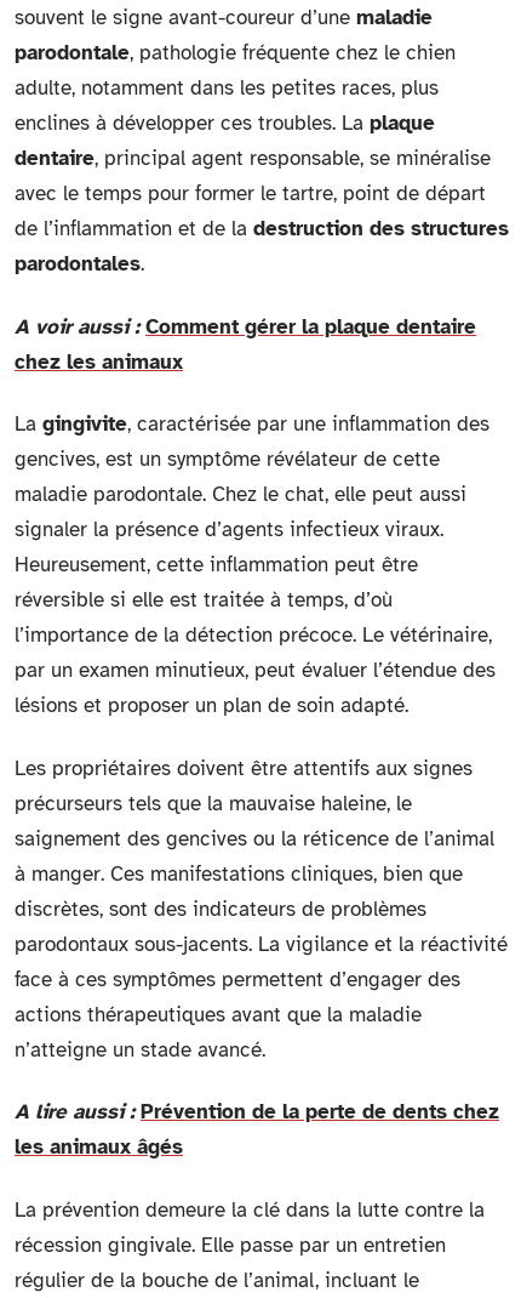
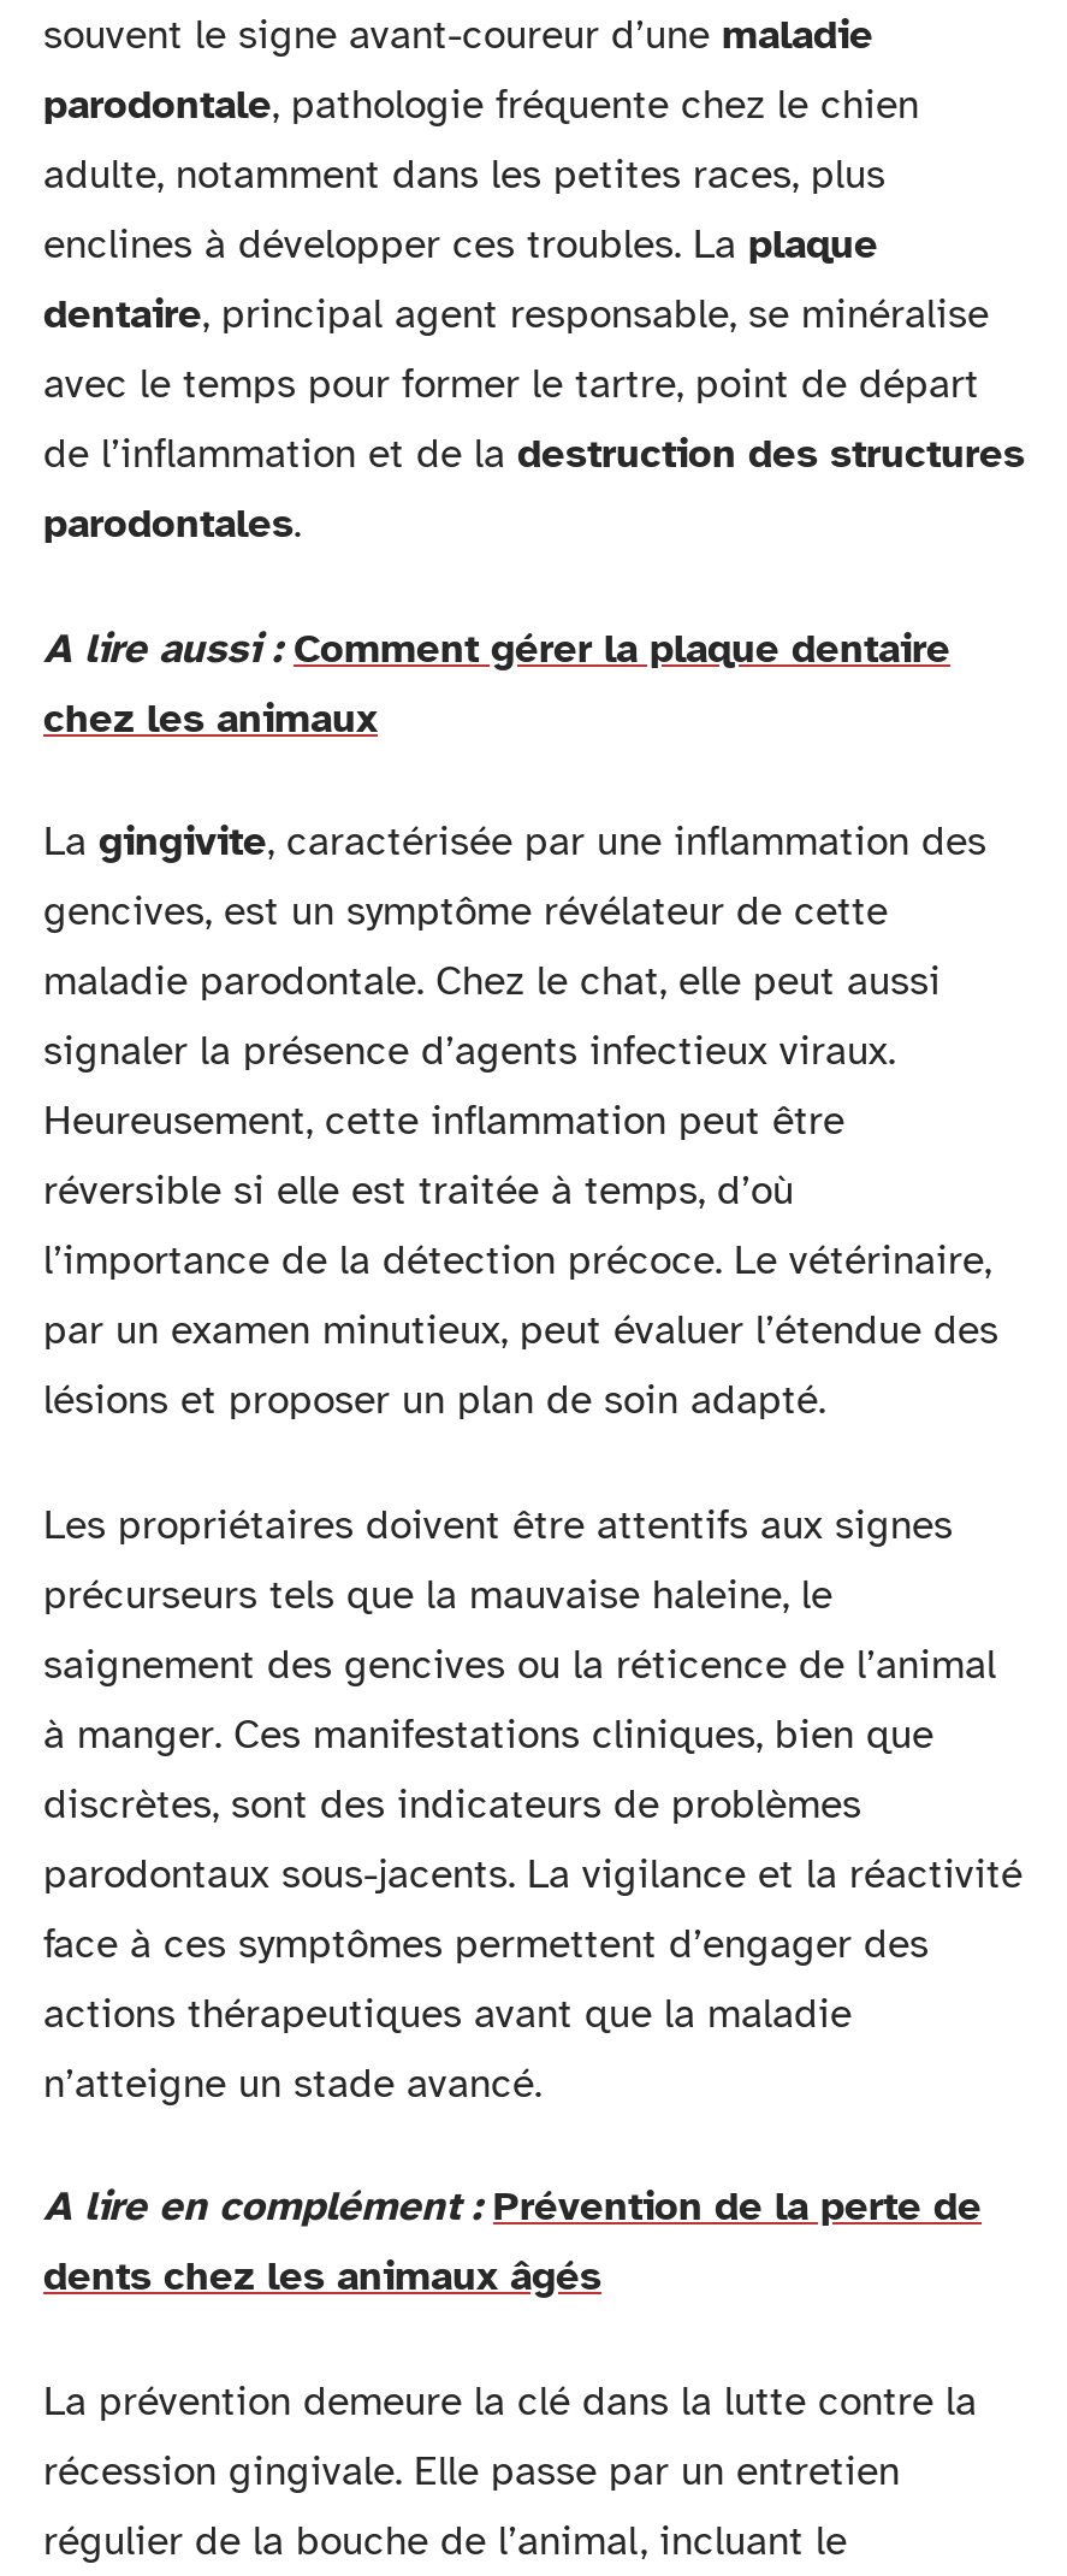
[15,314,476,339] A voir aussi : Comment gérer la plaque dentaire -> [43,622,950,673] A lire aussi : Comment gérer la plaque dentaire
[15,1099,499,1160] A lire aussi : Prévention de la perte de dents chez | les animaux âgés -> [43,2181,982,2302] A lire en complément : Prévention de la perte de | dents chez les animaux âgés

